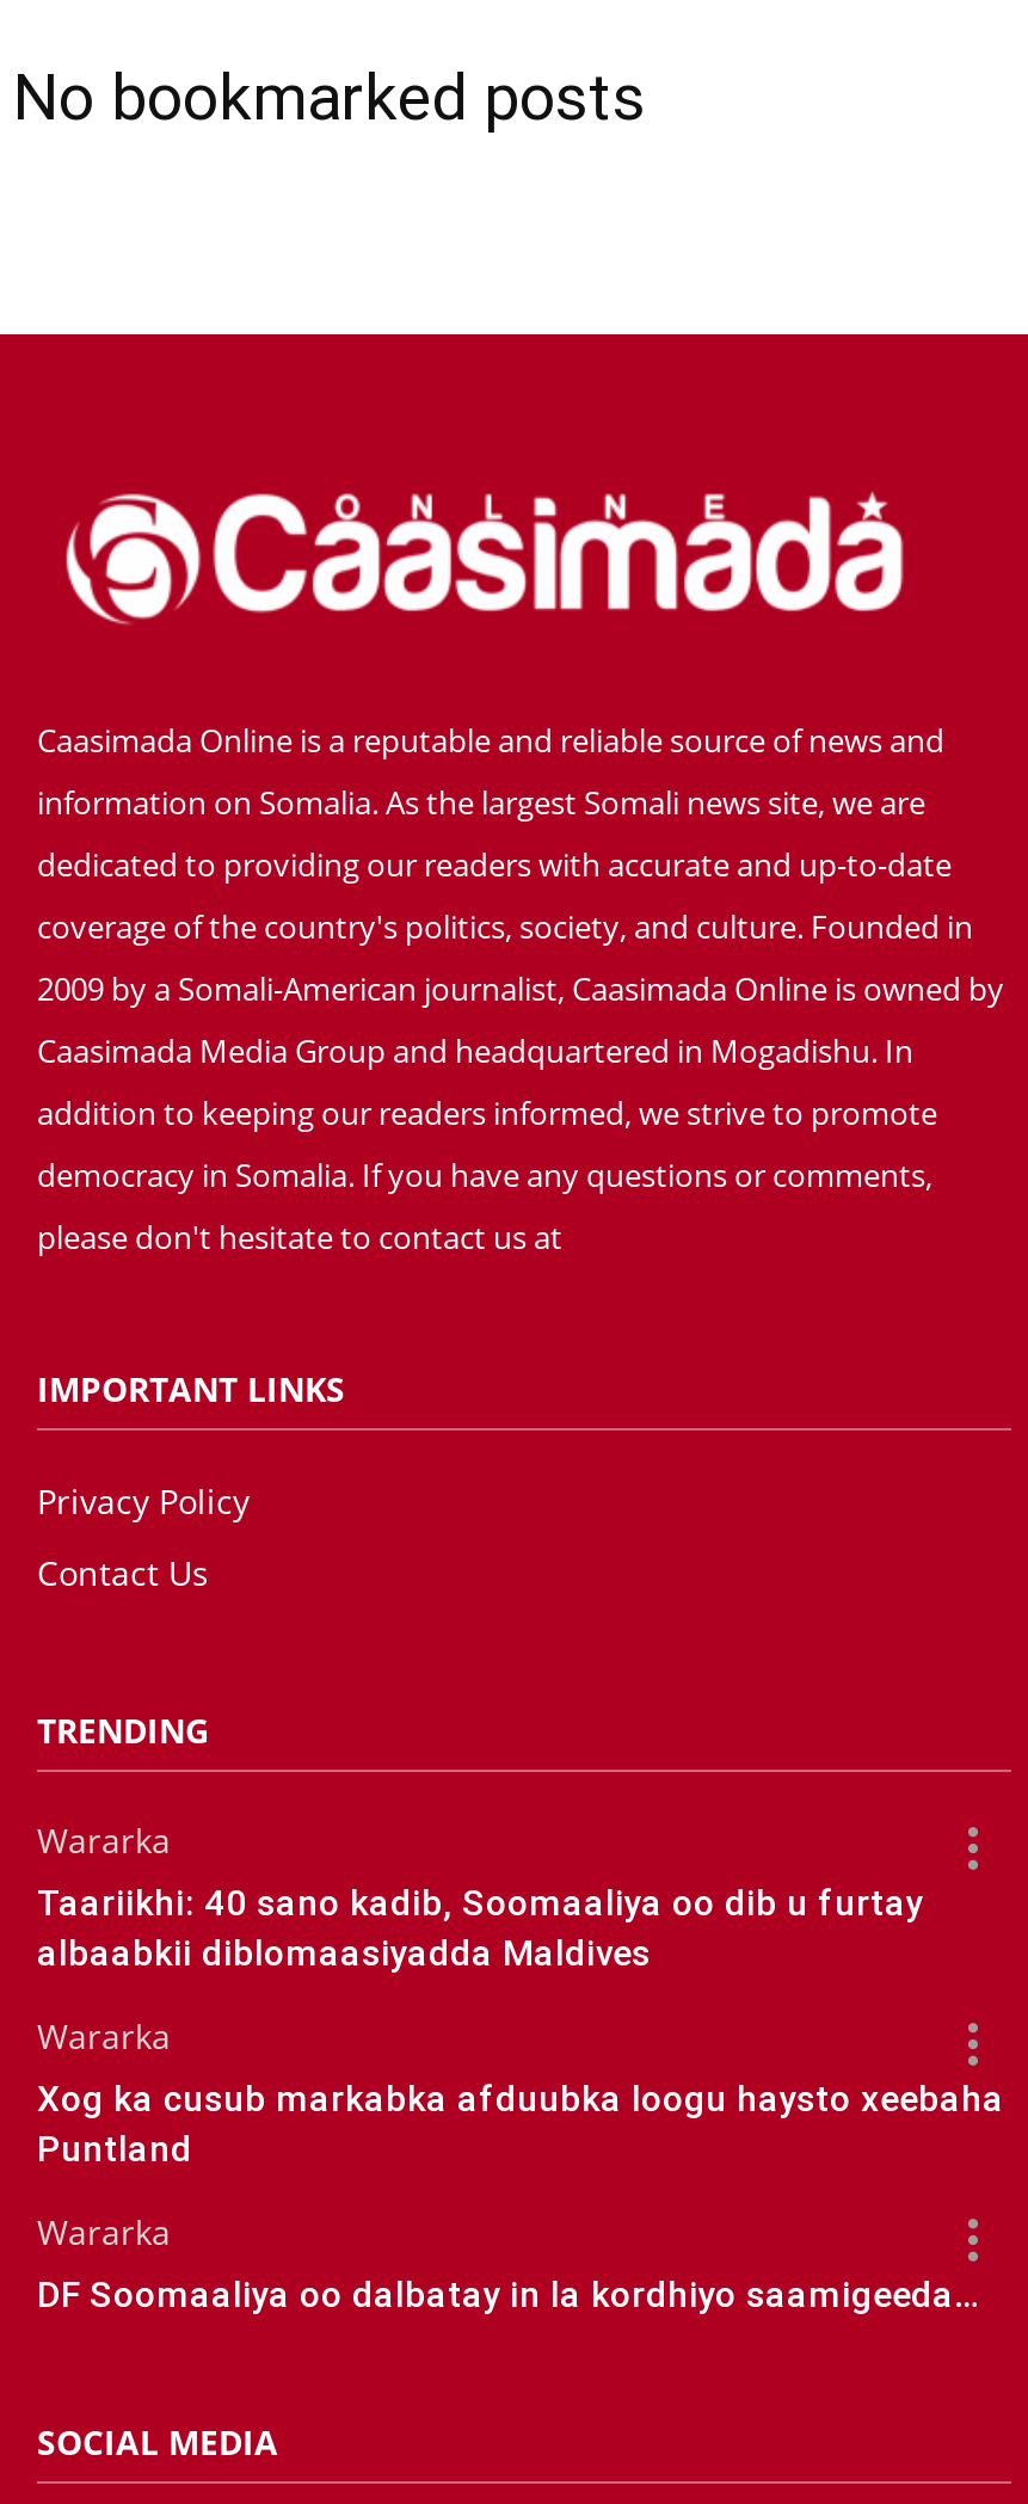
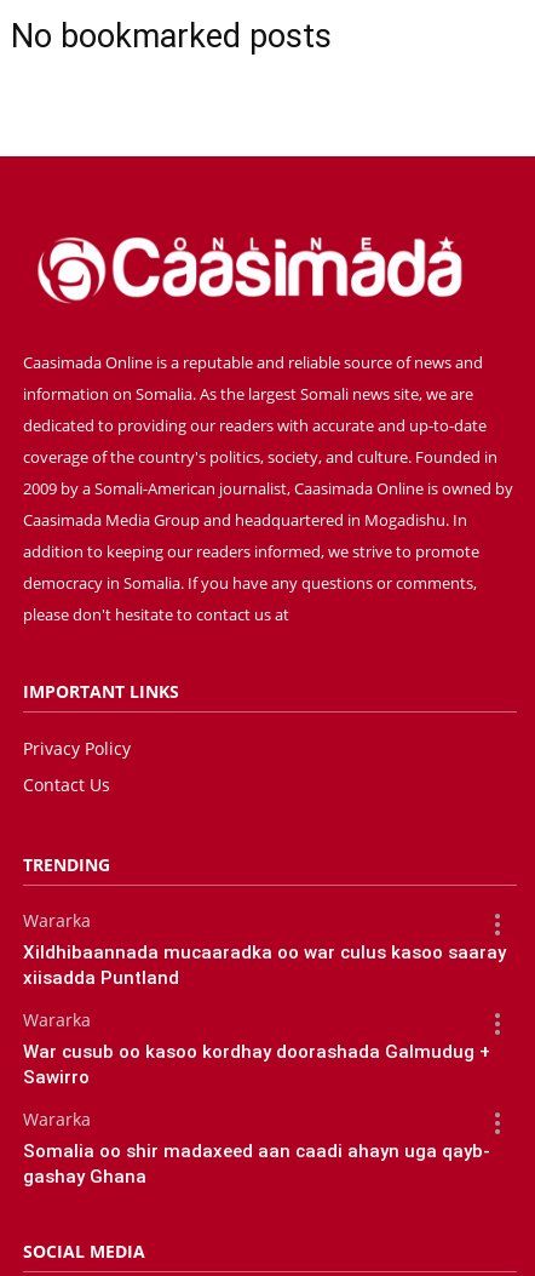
[37,1881,923,1974] Taariikhi: 40 sano kadib, Soomaaliya oo dib u furtay | albaabkii diblomaasiyadda Maldives -> [23,941,506,988] Xildhibaannada mucaaradka oo war culus kasoo saaray | xiisadda Puntland
[37,2077,1004,2170] Xog ka cusub markabka afduubka loogu haysto xeebaha | Puntland -> [23,1041,490,1088] War cusub oo kasoo kordhay doorashada Galmudug + | Sawirro
[37,2273,978,2316] DF Soomaaliya oo dalbatay in la kordhiyo saamigeeda… -> [23,1140,490,1187] Somalia oo shir madaxeed aan caadi ahayn uga qayb- | gashay Ghana

